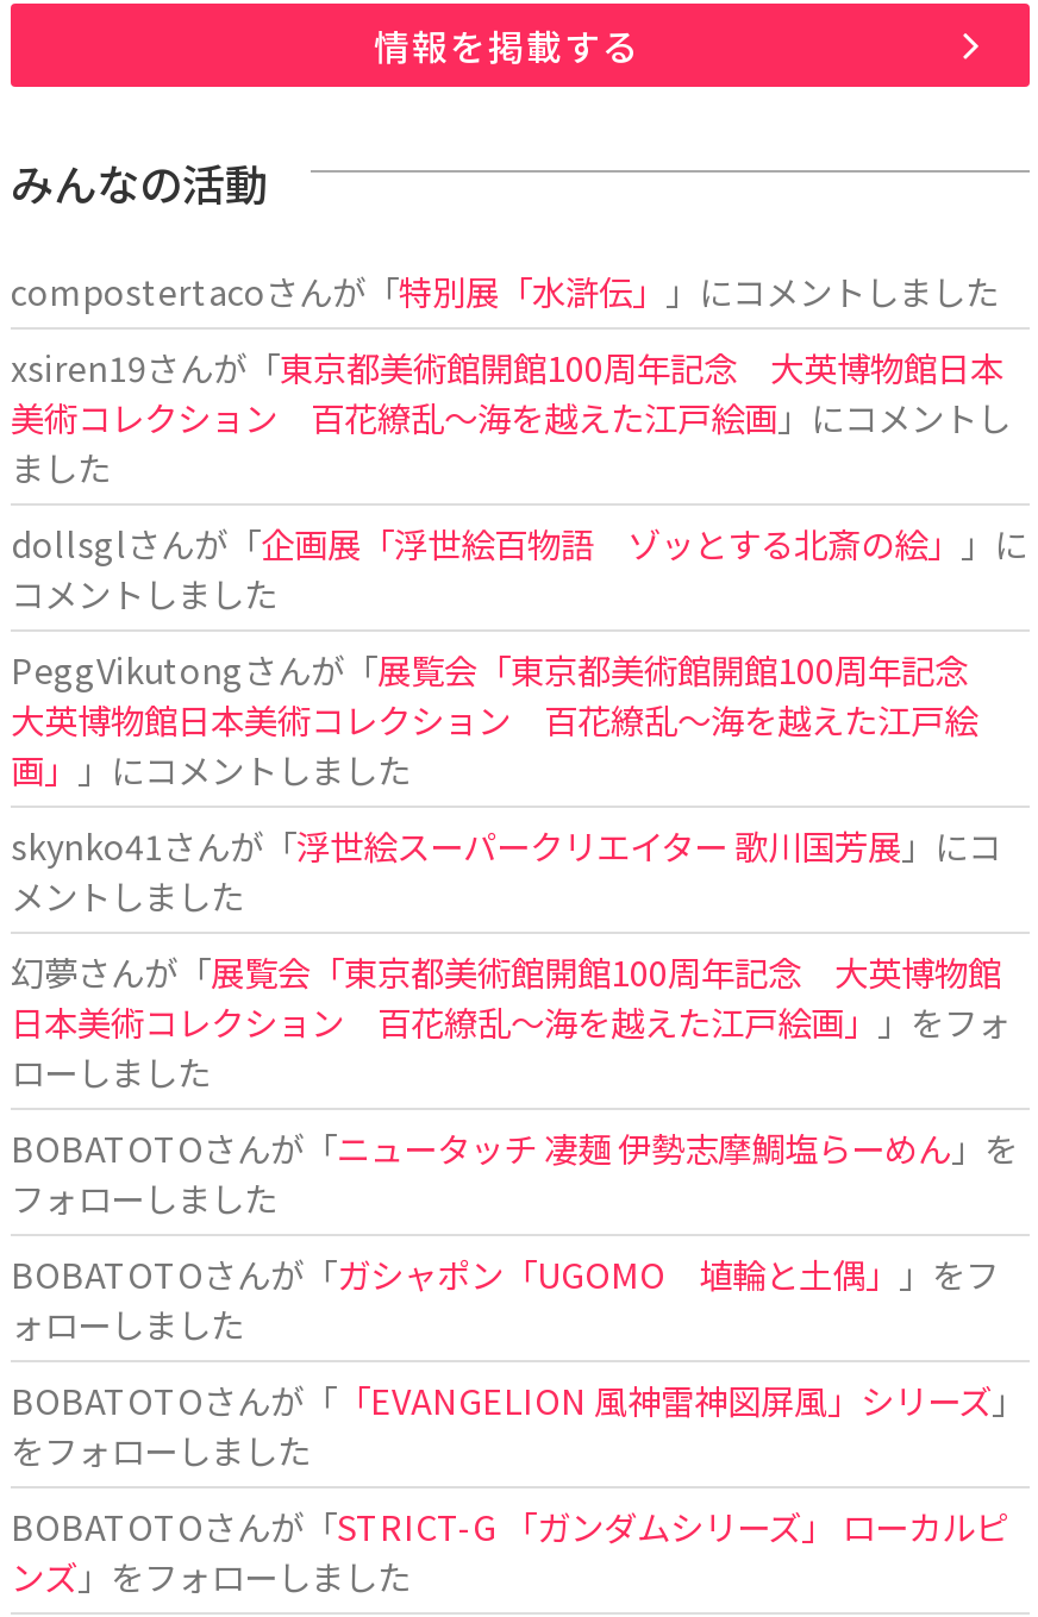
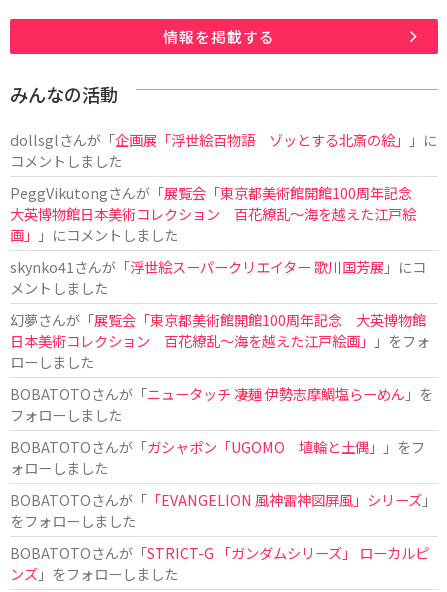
[11,266,1011,492] compostertacoさんが「特別展「水滸伝」」にコメントしました | xsiren19さんが「東京都美術館開館100周年記念 大英博物館日本 | 美術コレクション 百花繚乱～海を越えた江戸絵画」にコメントし | ました -> none

